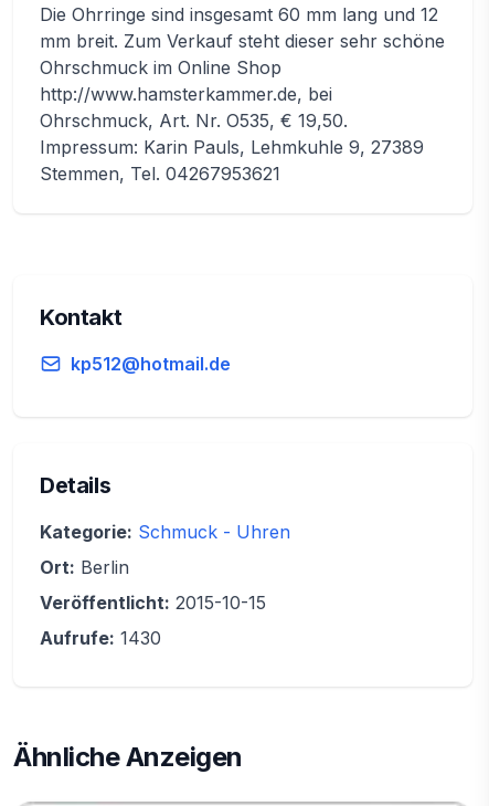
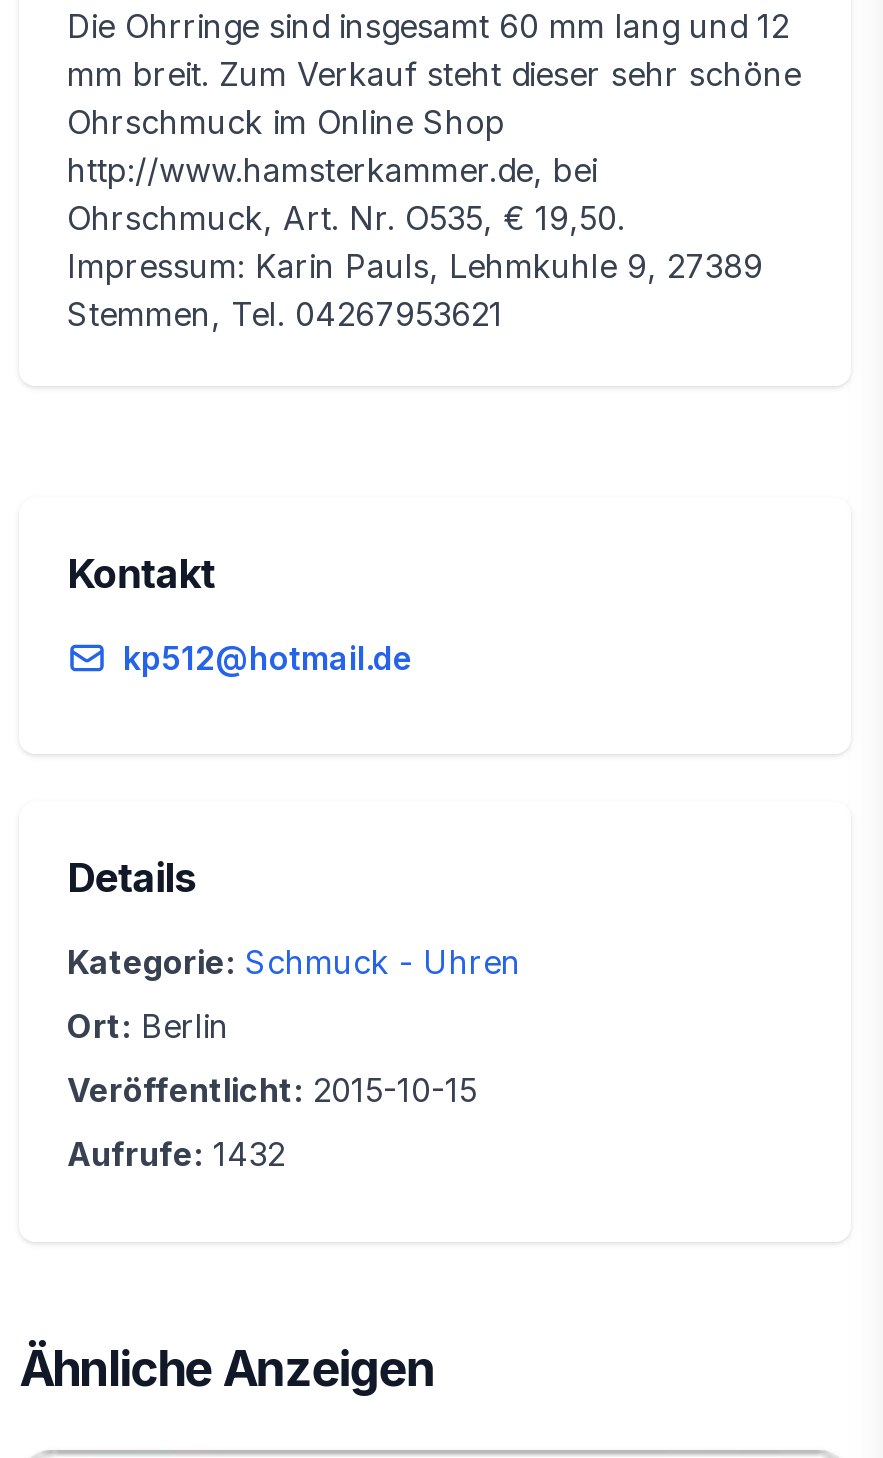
[40,627,161,649] Aufrufe: 1430 -> [67,1134,285,1174] Aufrufe: 1432

